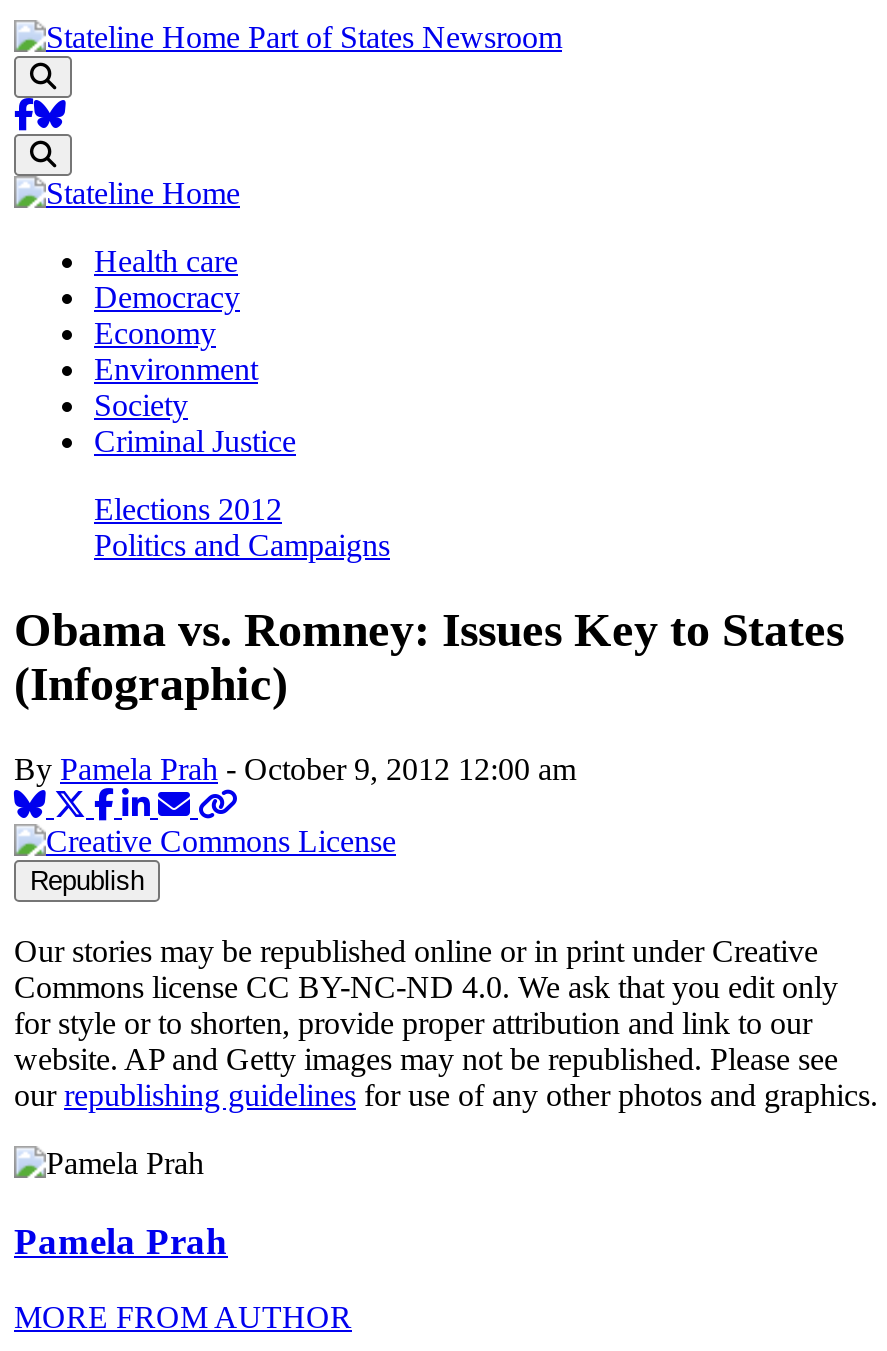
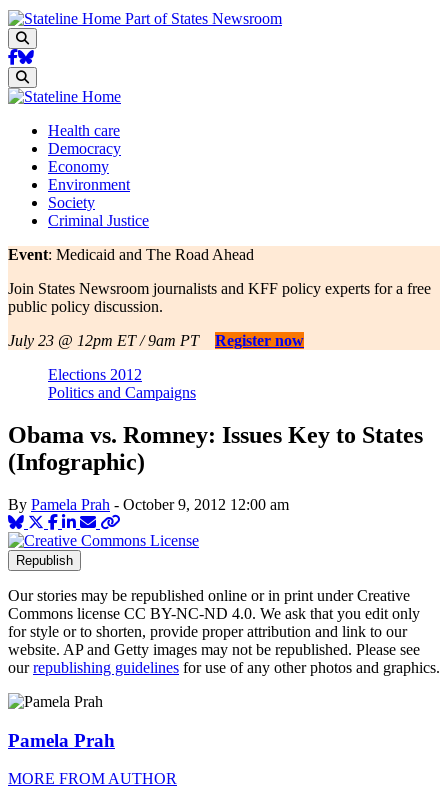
none -> [8,246,431,349] Event: Medicaid and The Road Ahead | Join States Newsroom journalists and KFF policy experts for a free | public policy discussion. | July 23 @ 12pm ET / 9am PT | Register now

